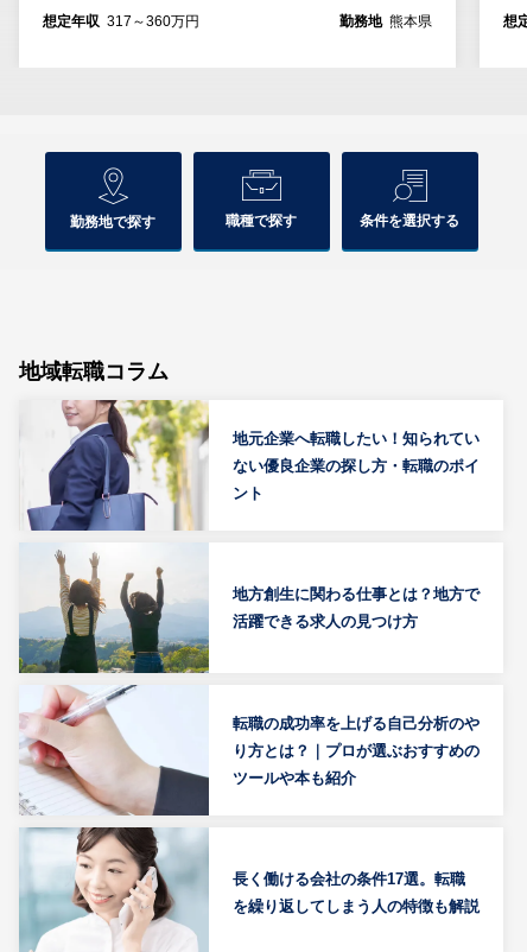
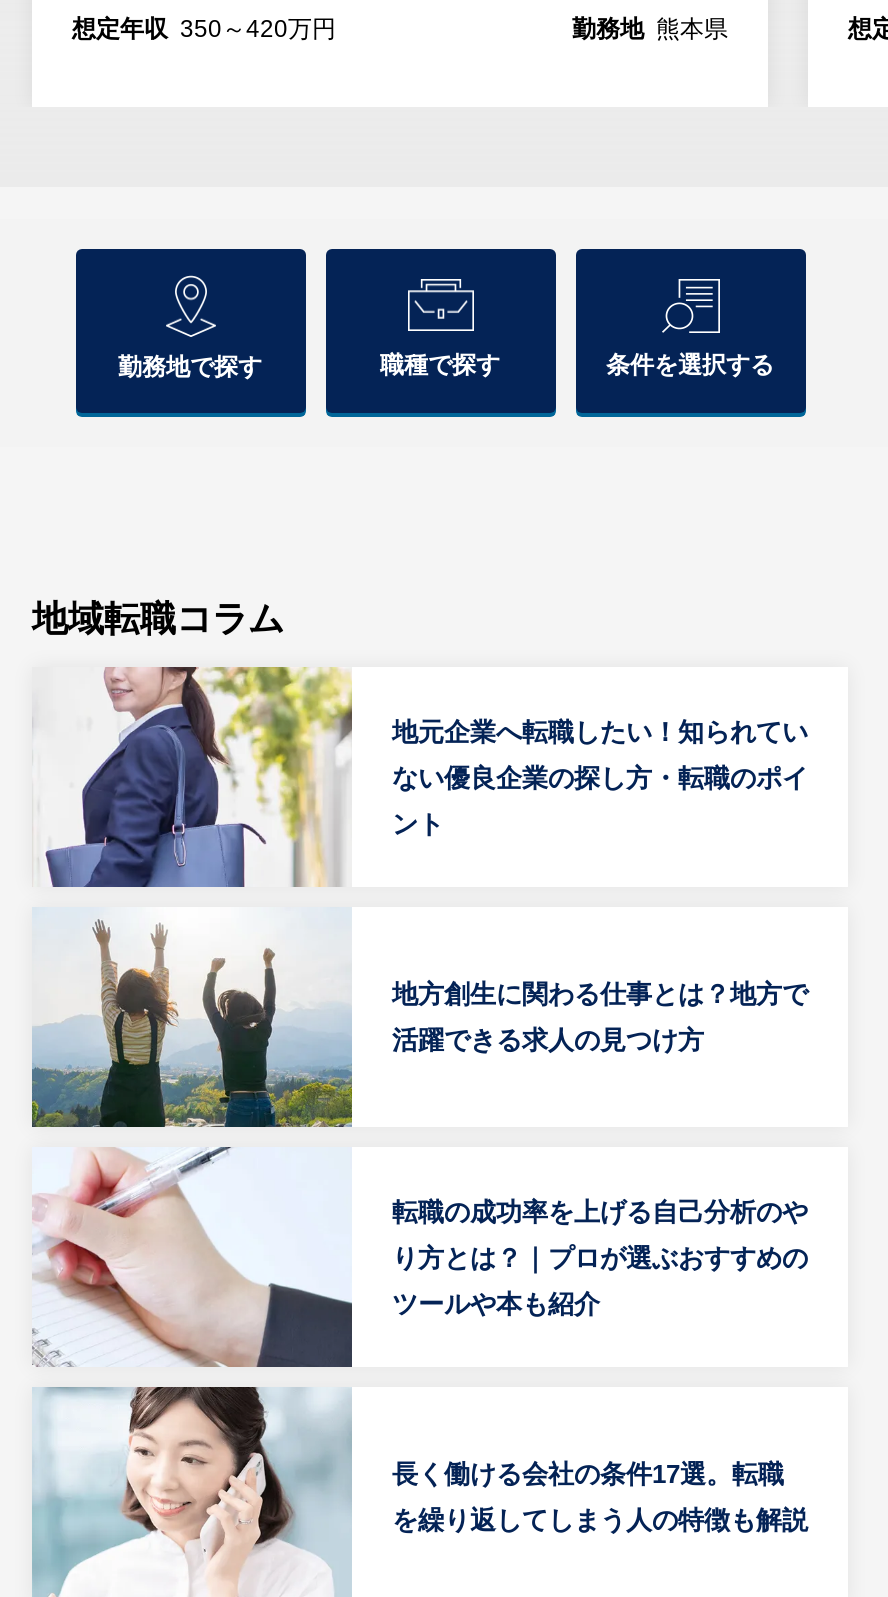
[43,13,199,30] 想定年収 317～360万円 -> [72,15,336,43] 想定年収 350～420万円

